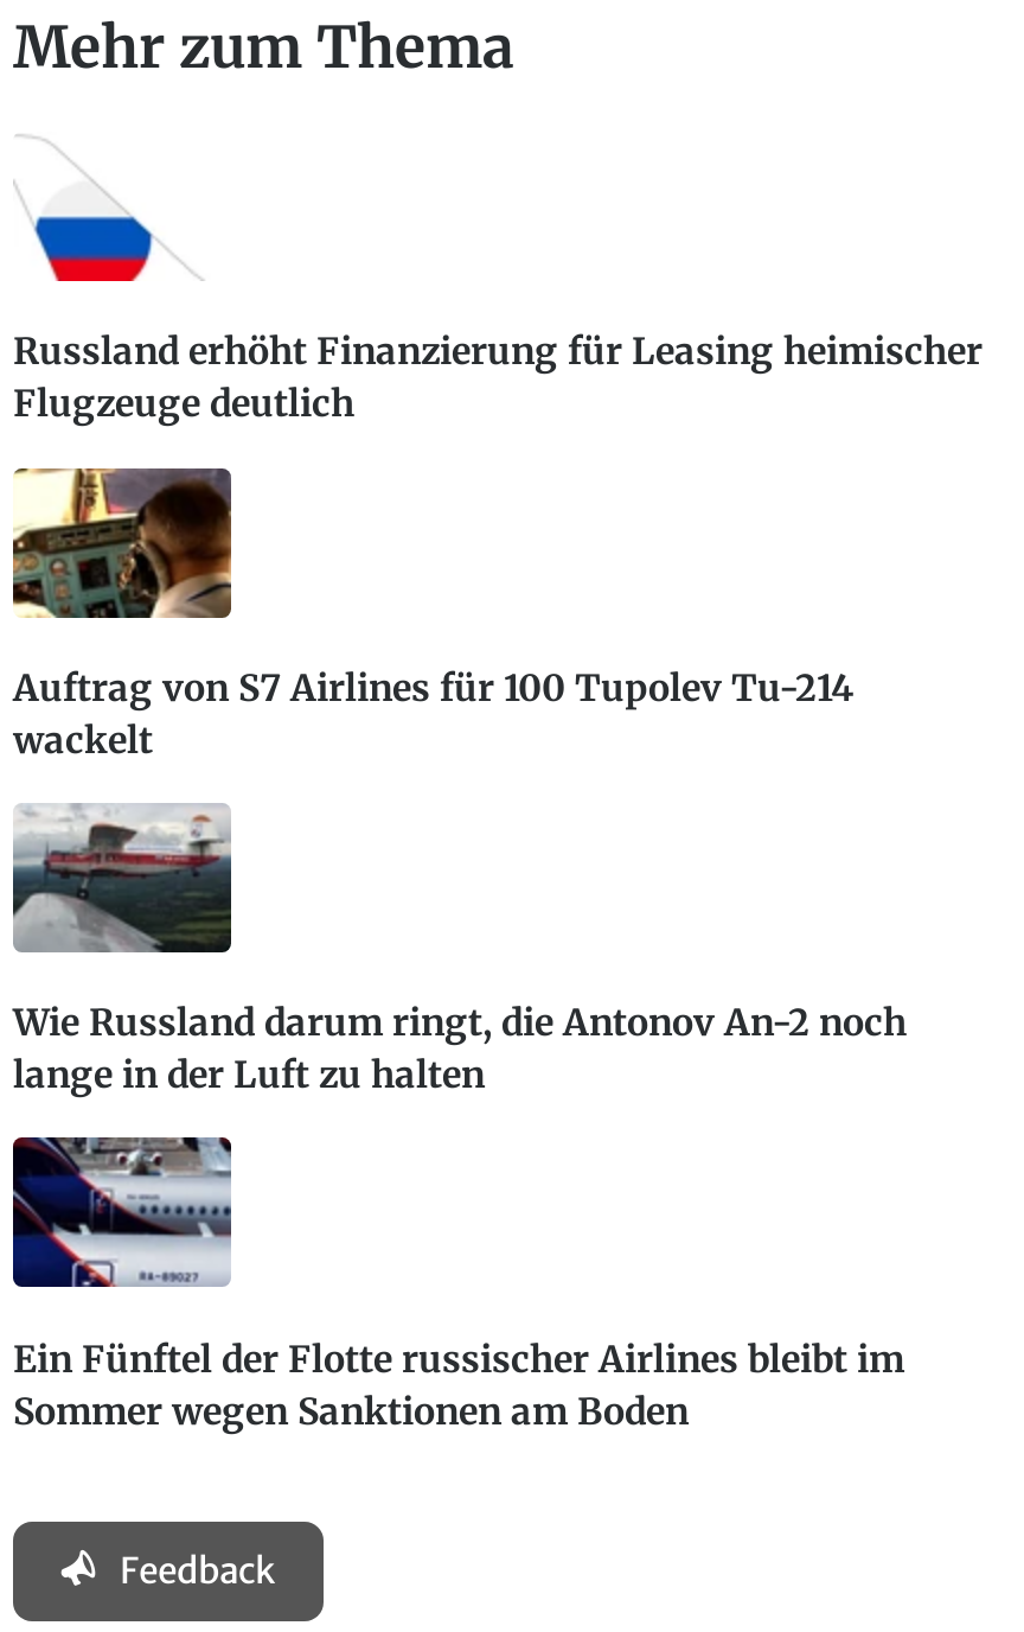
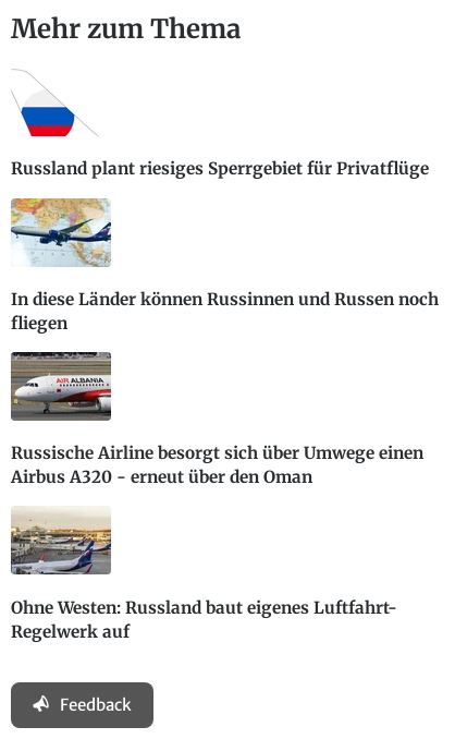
[13,329,983,427] Russland erhöht Finanzierung für Leasing heimischer | Flugzeuge deutlich -> [11,158,429,179] Russland plant riesiges Sperrgebiet für Privatflüge
[11,466,855,762] [image] | Auftrag von S7 Airlines für 100 Tupolev Tu-214 | wackelt -> [10,211,439,333] [image] | In diese Länder können Russinnen und Russen noch | fliegen
[11,803,907,1098] [image] | Wie Russland darum ringt, die Antonov An-2 noch | lange in der Luft zu halten -> [10,351,423,487] [image] | Russische Airline besorgt sich über Umwege einen | Airbus A320 - erneut über den Oman
[11,1135,904,1433] [image] | Ein Fünftel der Flotte russischer Airlines bleibt im | Sommer wegen Sanktionen am Boden -> [10,520,397,642] [image] | Ohne Westen: Russland baut eigenes Luftfahrt- | Regelwerk auf

